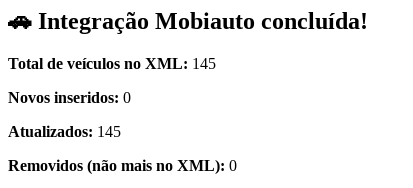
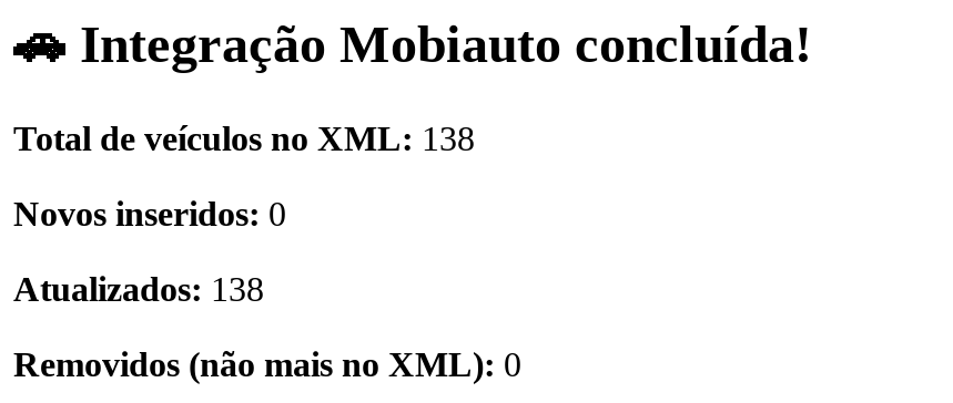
[8,55,216,72] Total de veículos no XML: 145 -> [13,119,475,157] Total de veículos no XML: 138
[8,123,121,140] Atualizados: 145 -> [13,270,264,308] Atualizados: 138

